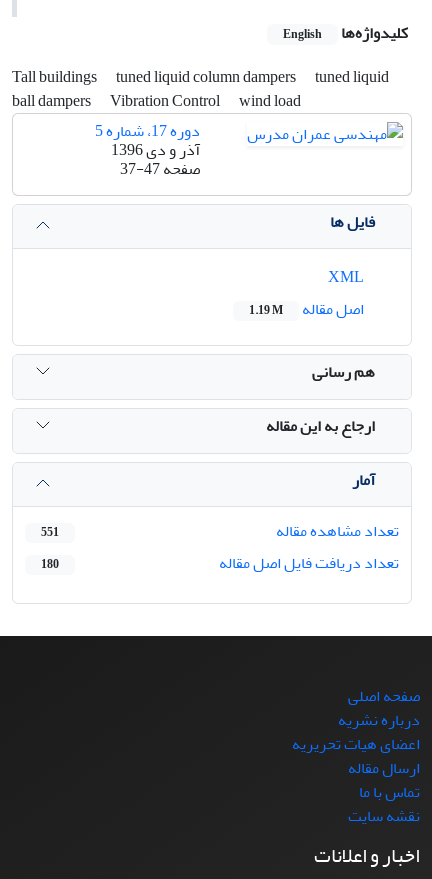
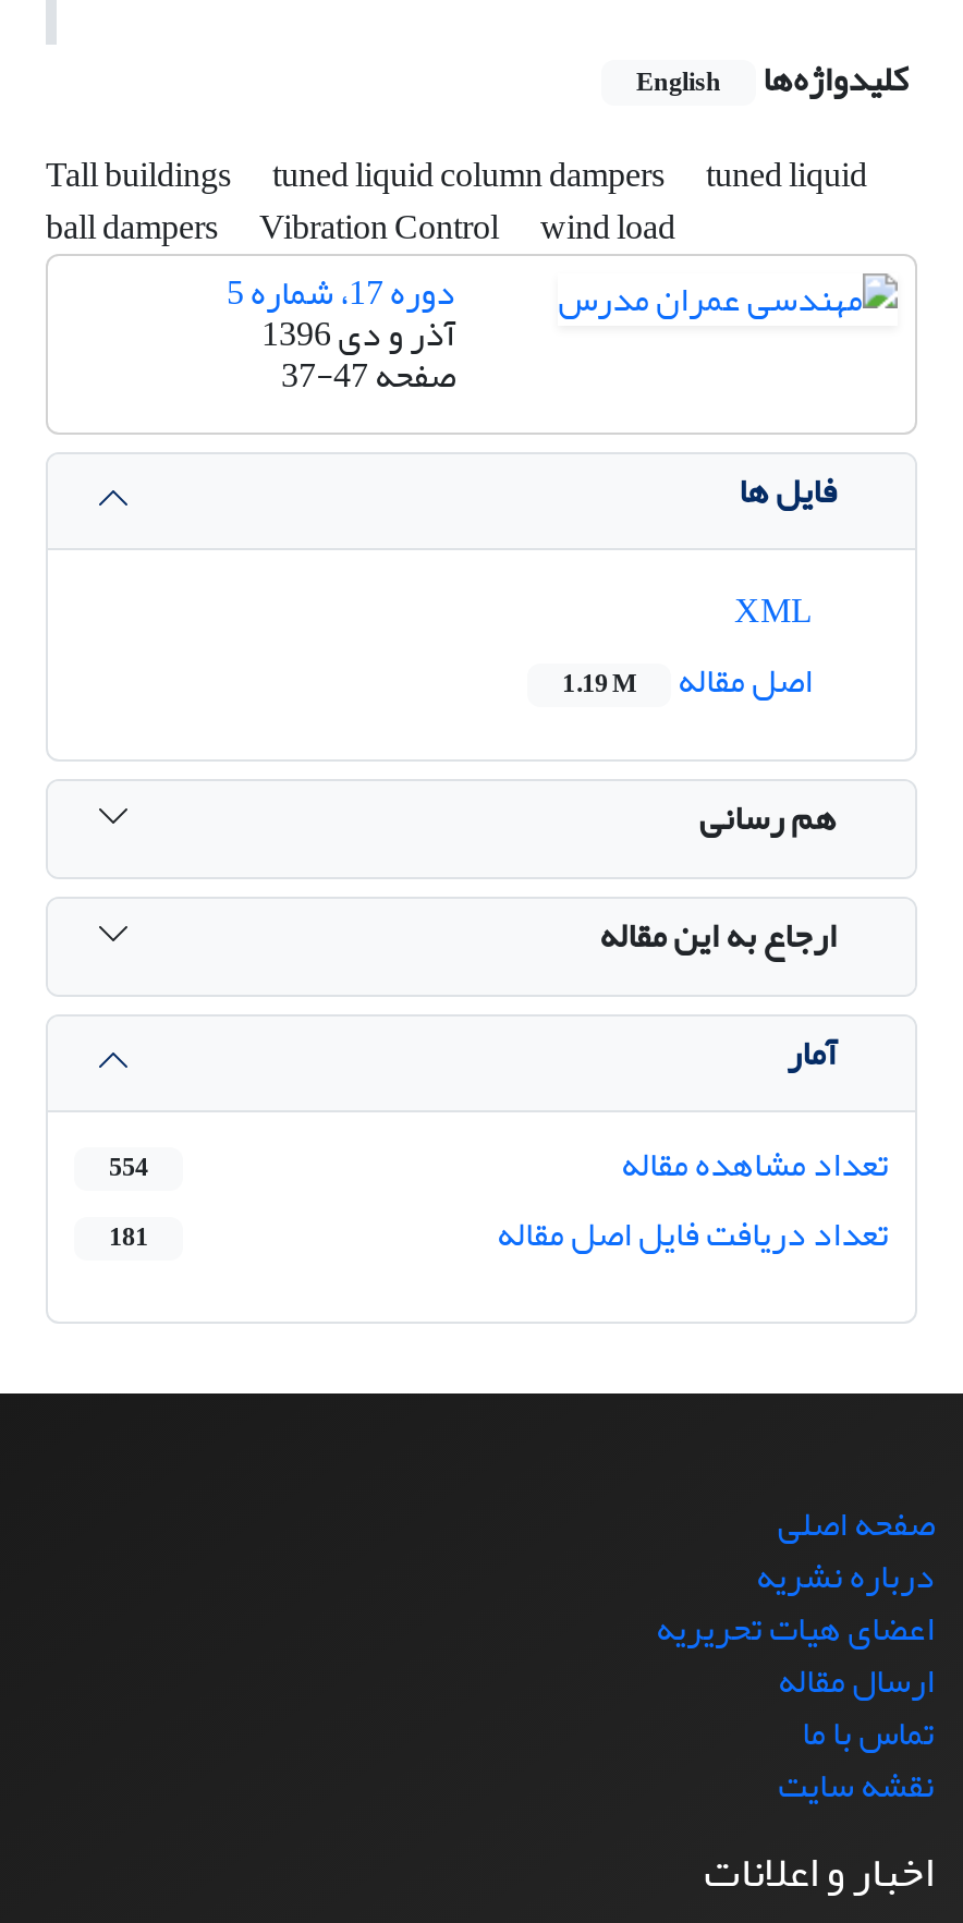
[41,521,59,544] 551 -> [109,1143,148,1193] 554
[41,553,59,576] 180 -> [109,1212,148,1263] 181

